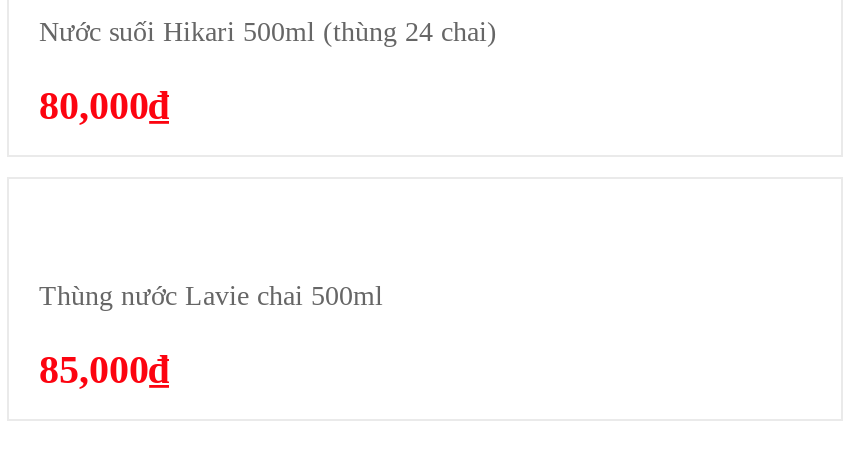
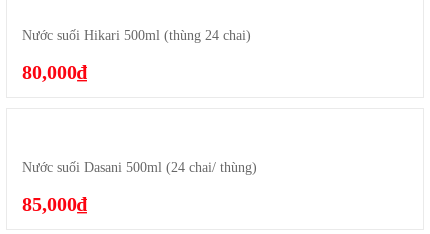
[39,281,383,311] Thùng nước Lavie chai 500ml -> [22,160,257,175] Nước suối Dasani 500ml (24 chai/ thùng)

